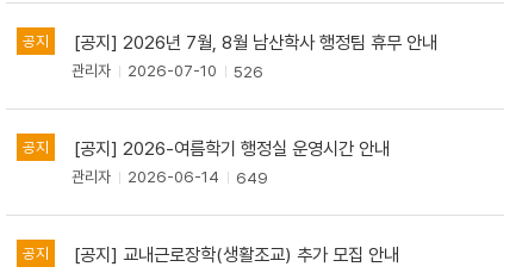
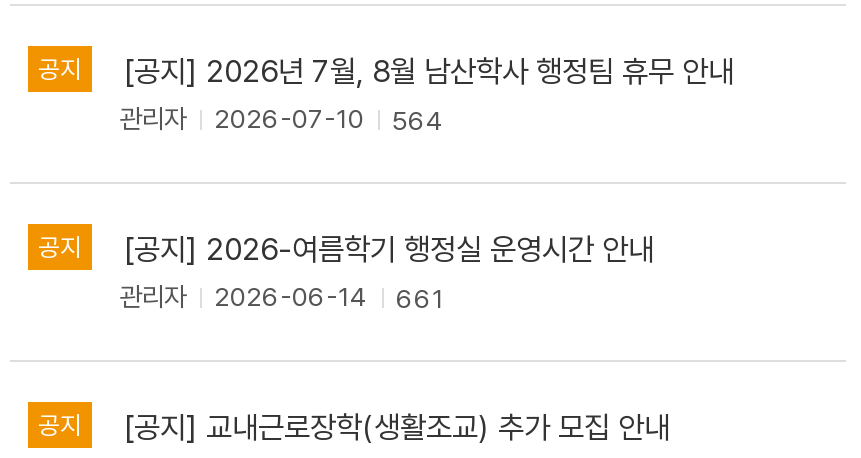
[72,61,263,81] 관리자 2026-07-10 526 -> [120,102,444,136] 관리자 2026-07-10 564
[72,167,268,187] 관리자 2026-06-14 649 -> [120,280,444,314] 관리자 2026-06-14 661

